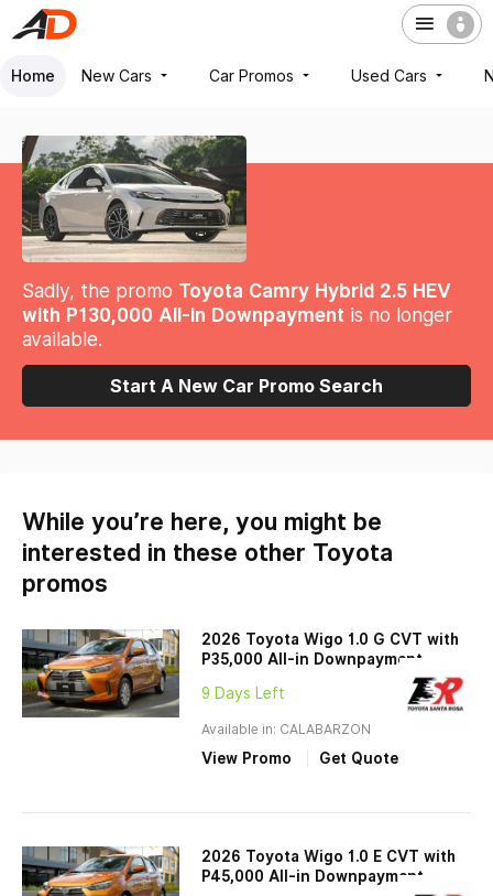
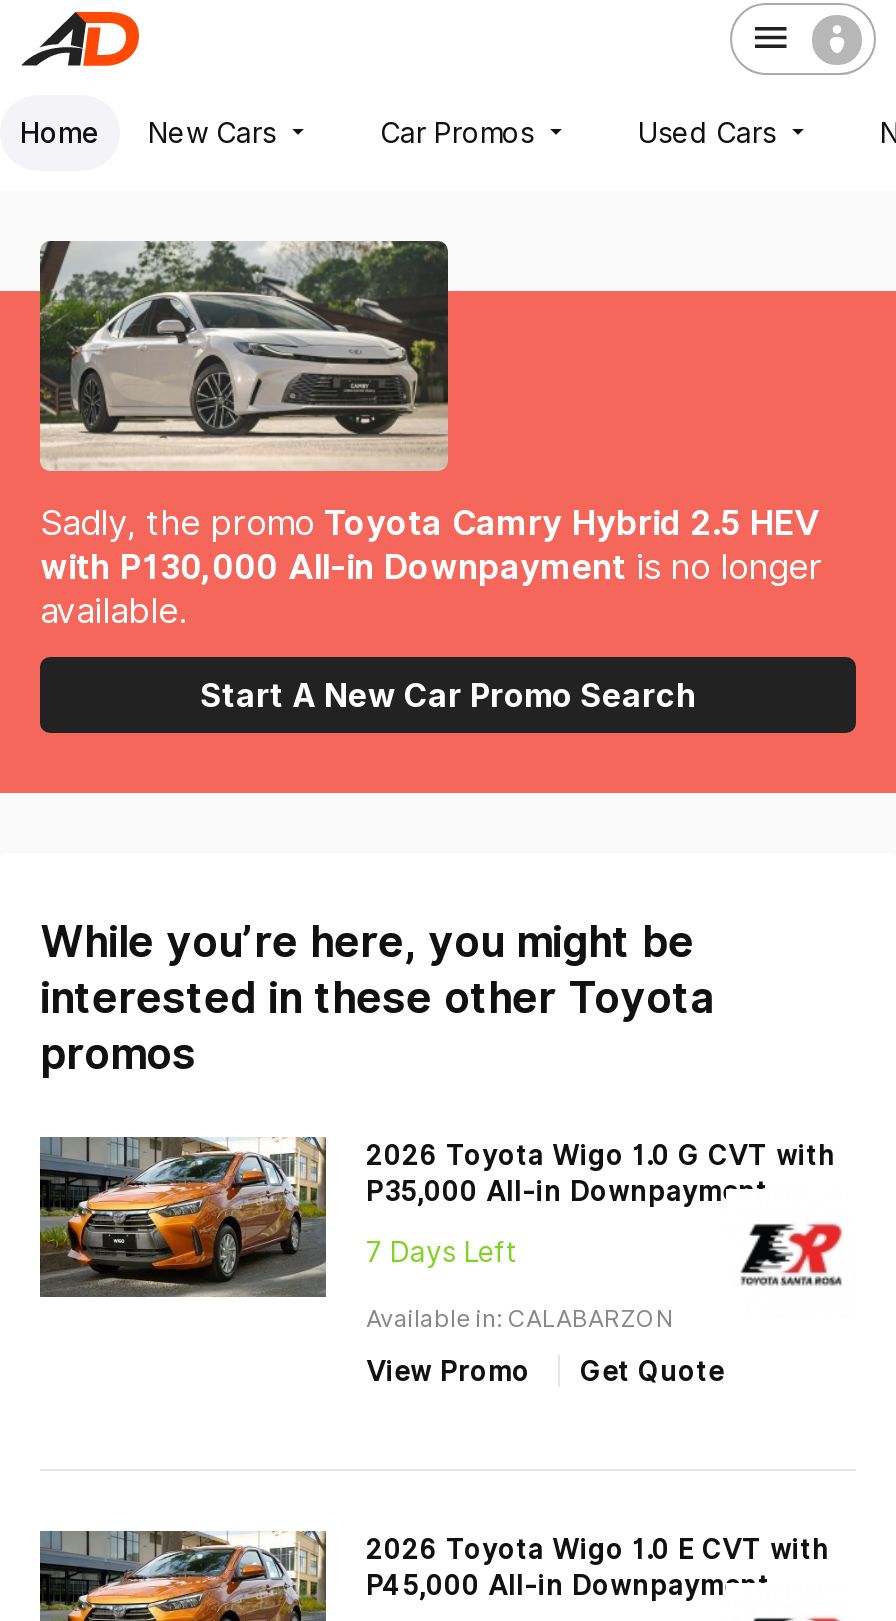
[201,685,285,702] 9 Days Left -> [366,1237,518,1269] 7 Days Left

